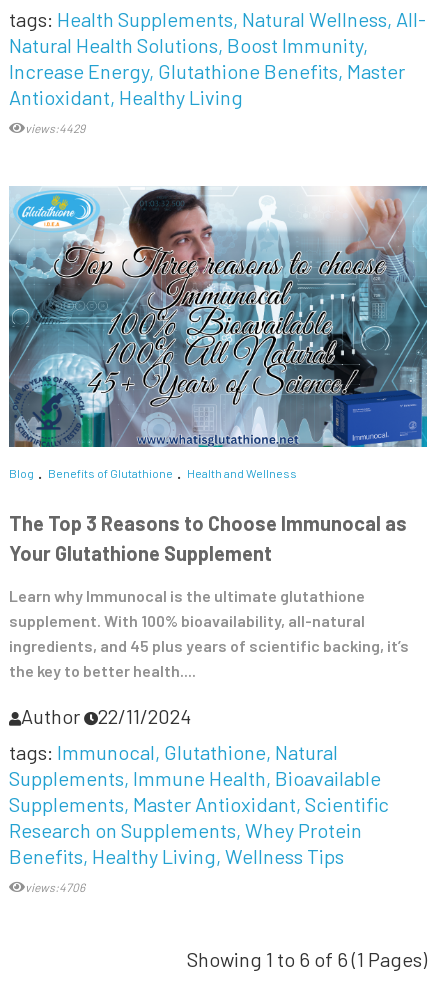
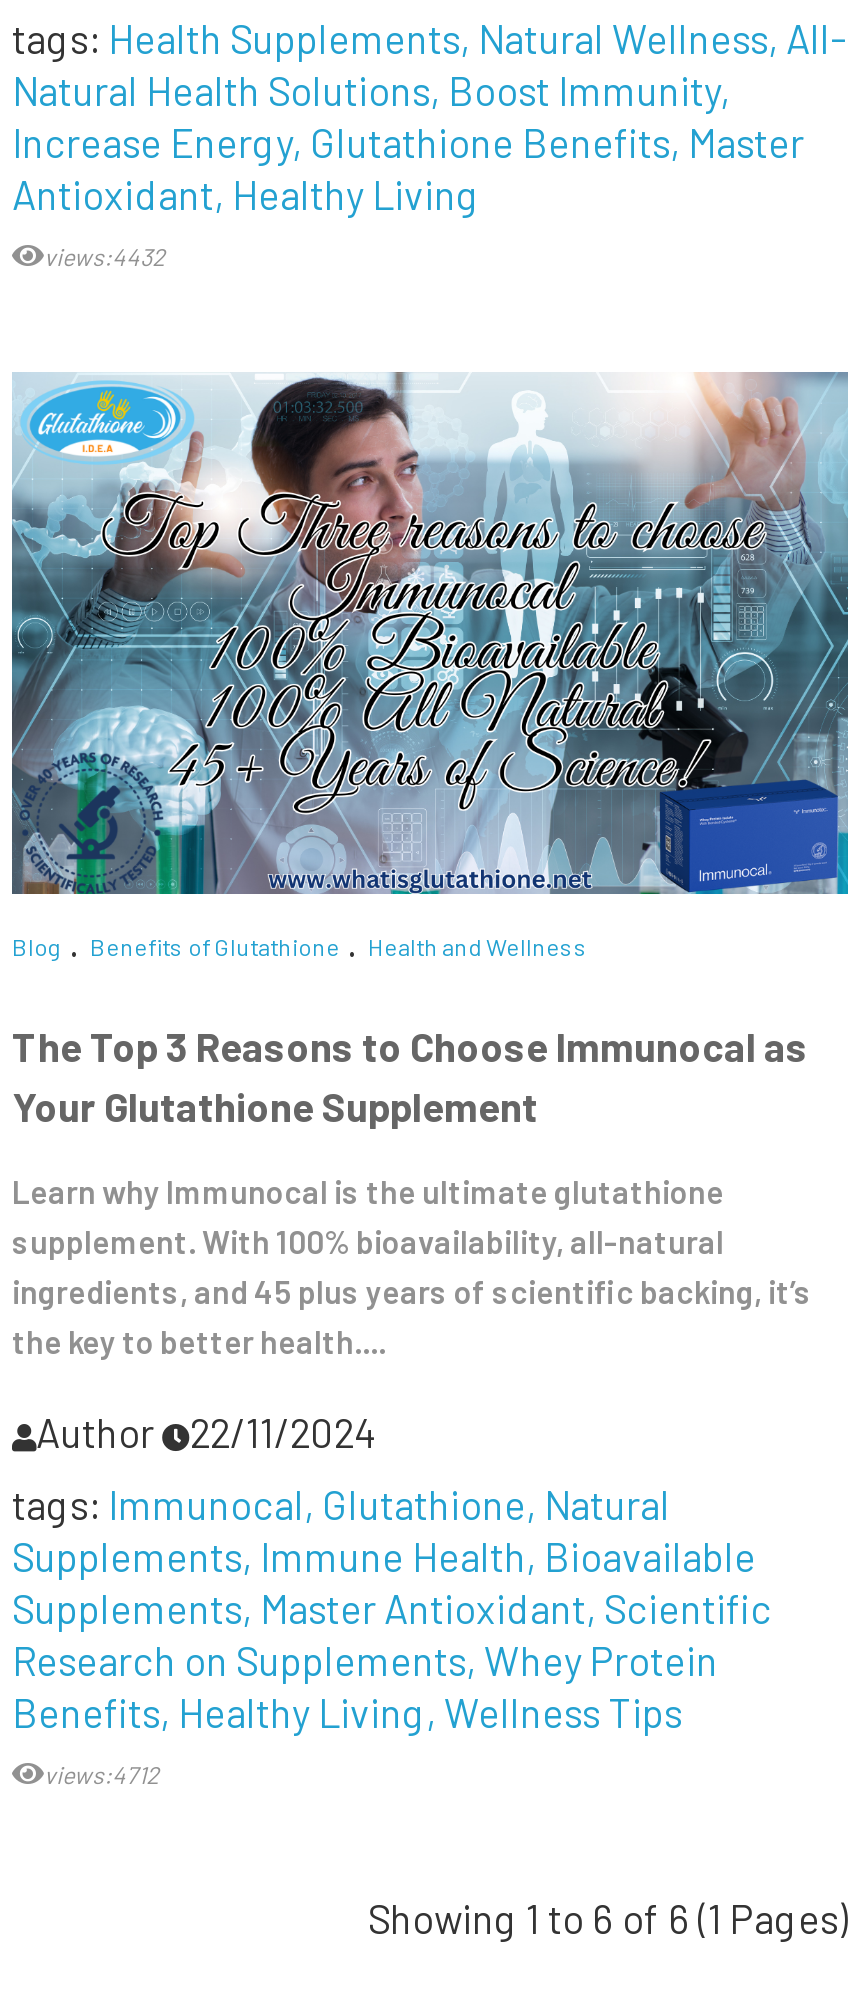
[25,121,85,135] views:4429 -> [44,242,164,270] views:4432
[25,880,85,894] views:4706 -> [44,1761,158,1789] views:4712

